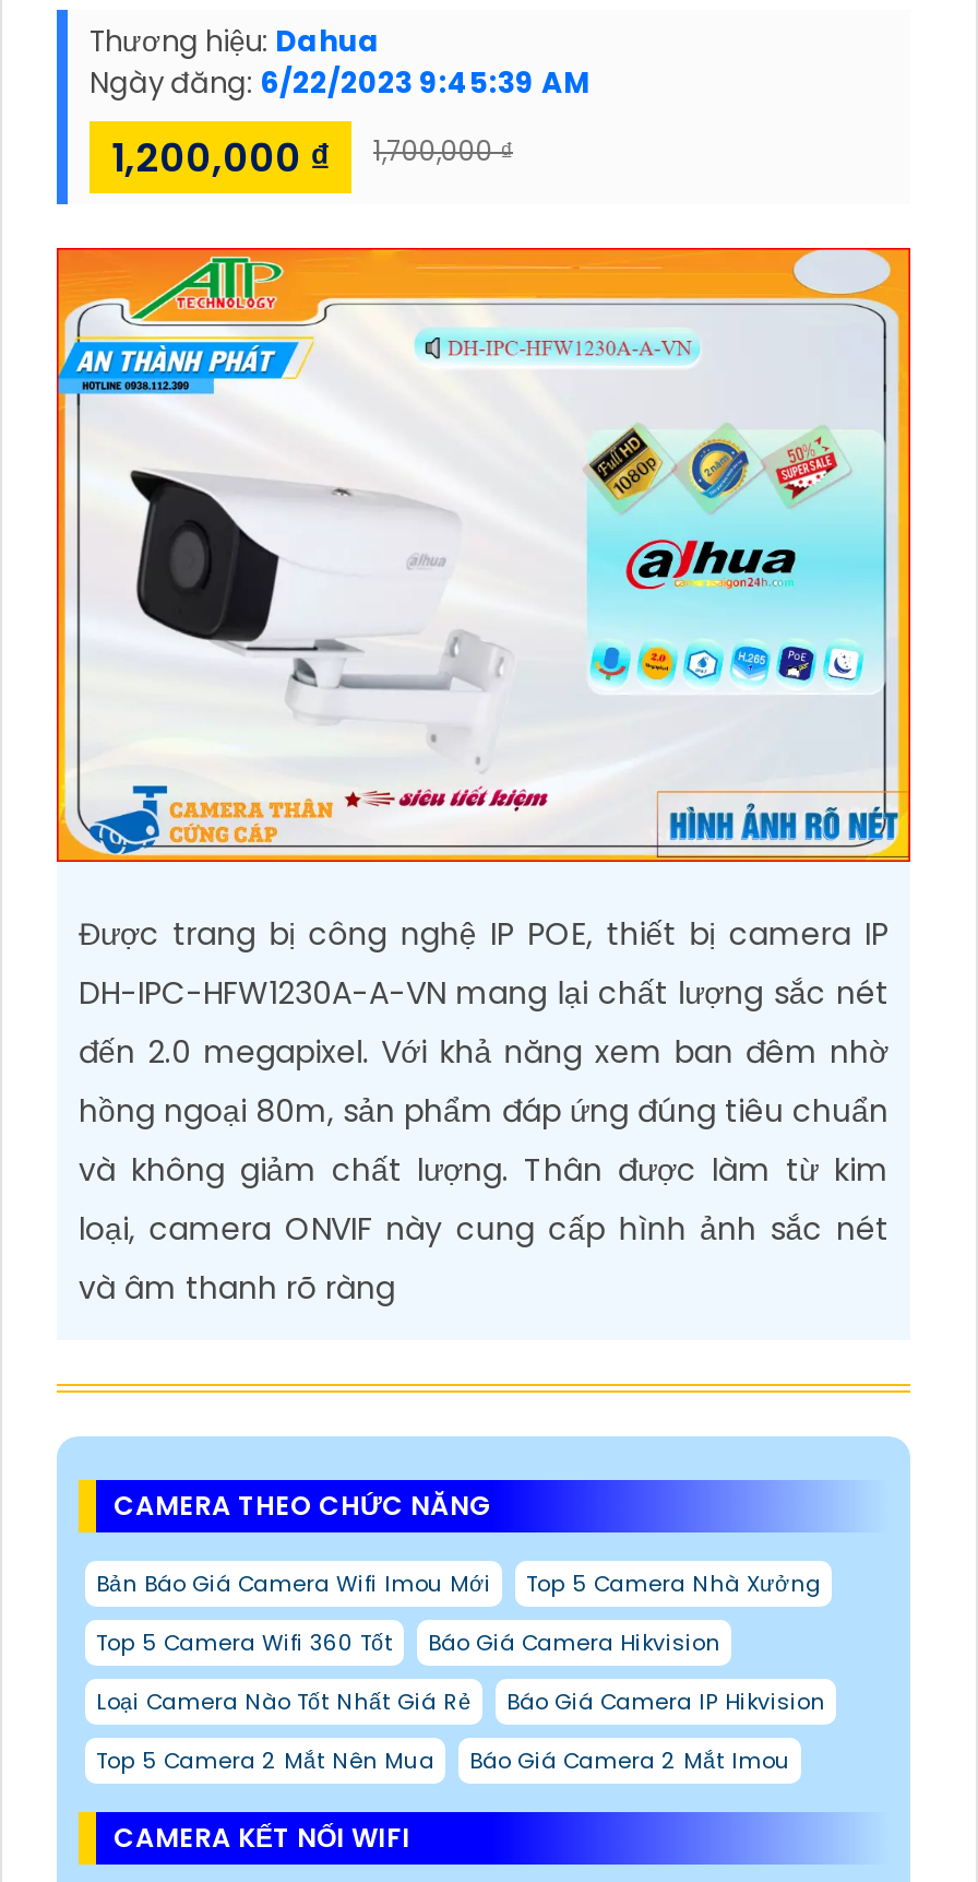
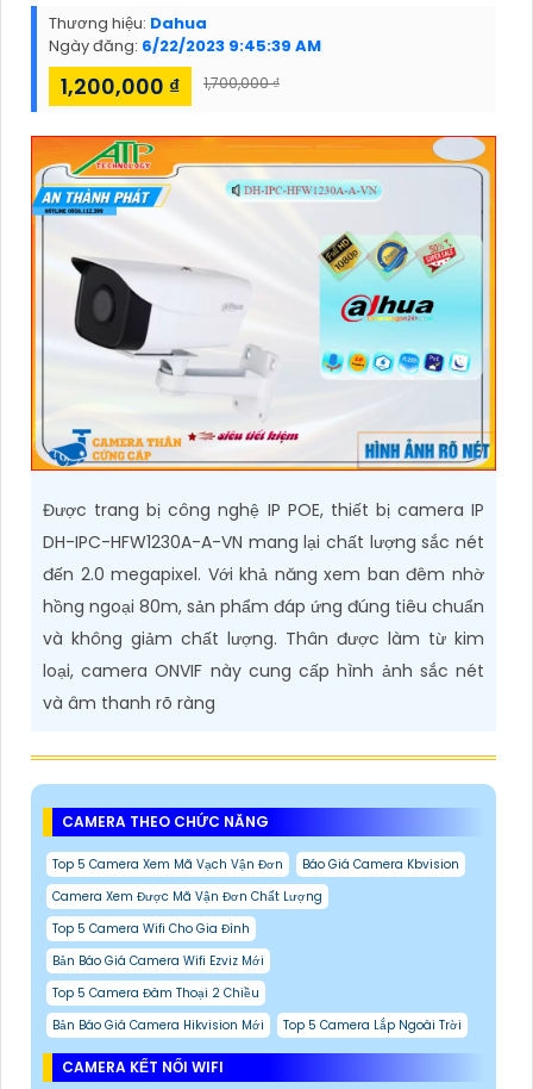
[96,1568,825,1778] Bản Báo Giá Camera Wifi Imou Mới | Top 5 Camera Nhà Xưởng | Top 5 Camera Wifi 360 Tốt | Báo Giá Camera Hikvision | Loại Camera Nào Tốt Nhất Giá Rẻ | Báo Giá Camera IP Hikvision | Top 5 Camera 2 Mắt Nên Mua | Báo Giá Camera 2 Mắt Imou -> [52,856,462,1034] Top 5 Camera Xem Mã Vạch Vận Đơn | Báo Giá Camera Kbvision | Camera Xem Được Mã Vận Đơn Chất Lượng | Top 5 Camera Wifi Cho Gia Đình | Bản Báo Giá Camera Wifi Ezviz Mới | Top 5 Camera Đàm Thoại 2 Chiều | Bản Báo Giá Camera Hikvision Mới | Top 5 Camera Lắp Ngoài Trời

